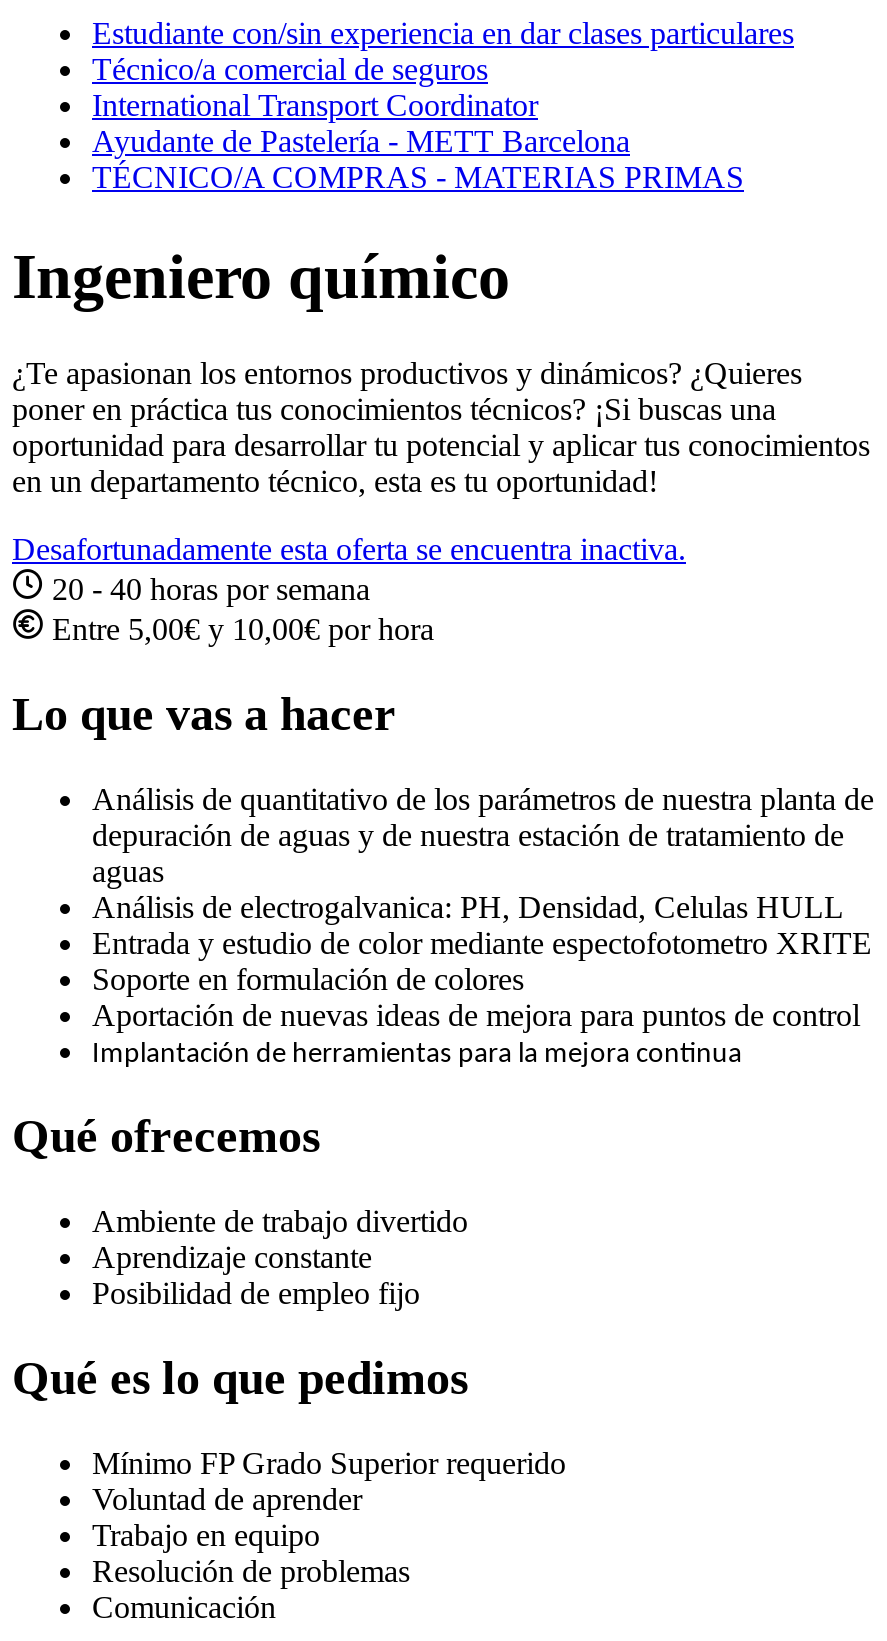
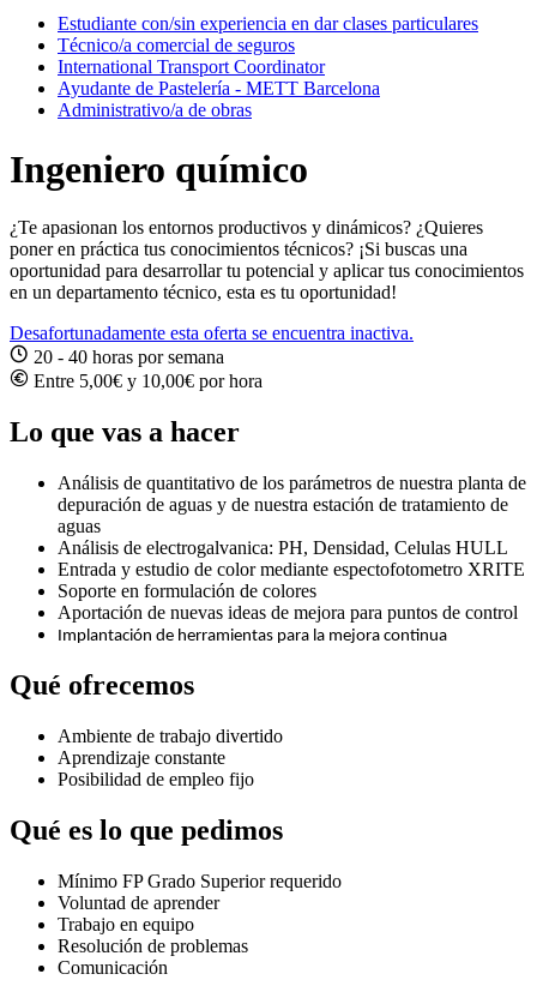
[92,161,744,195] TÉCNICO/A COMPRAS - MATERIAS PRIMAS -> [58,100,252,120] Administrativo/a de obras

